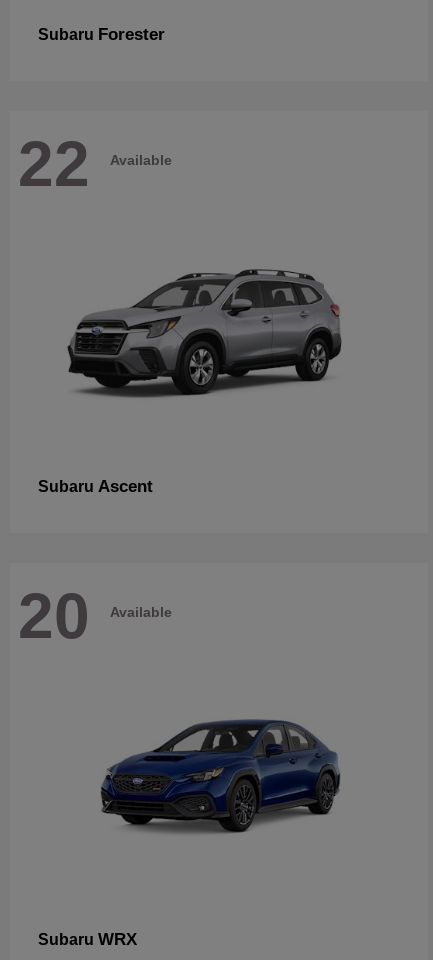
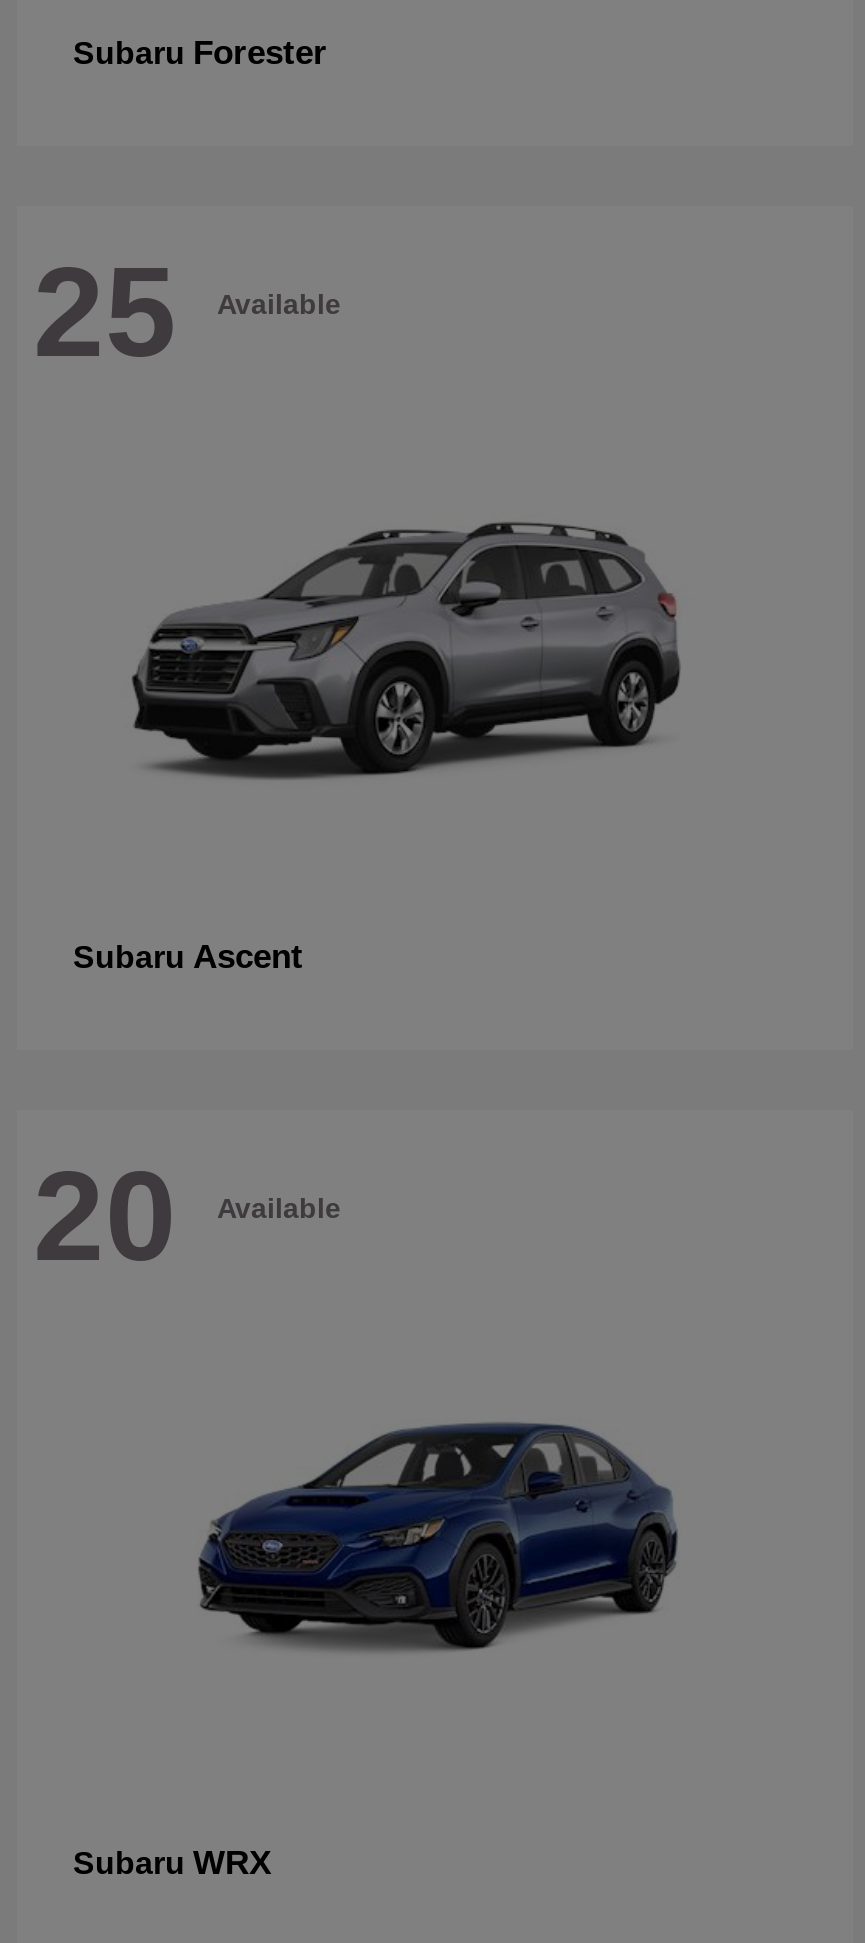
[18,128,172,200] 22 Available -> [33,239,341,383] 25 Available

